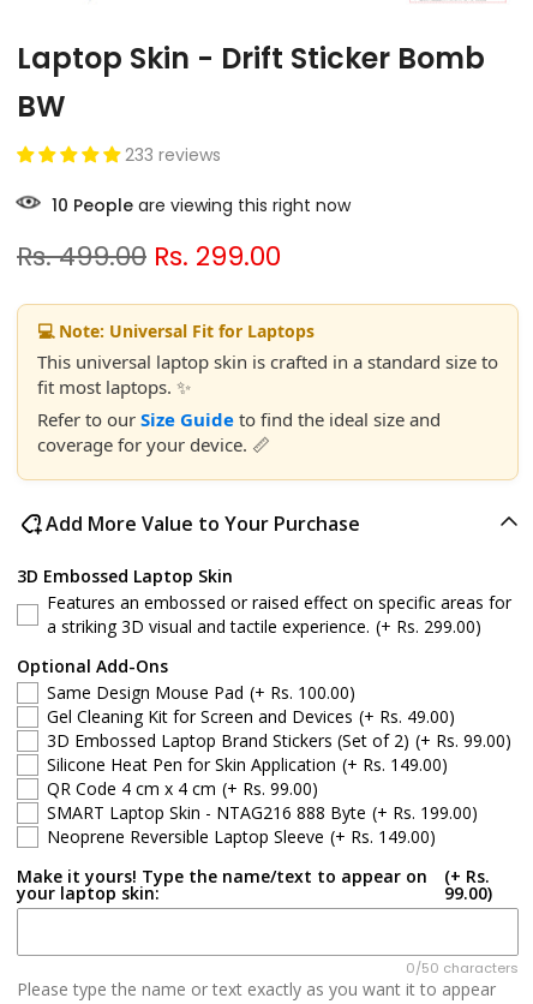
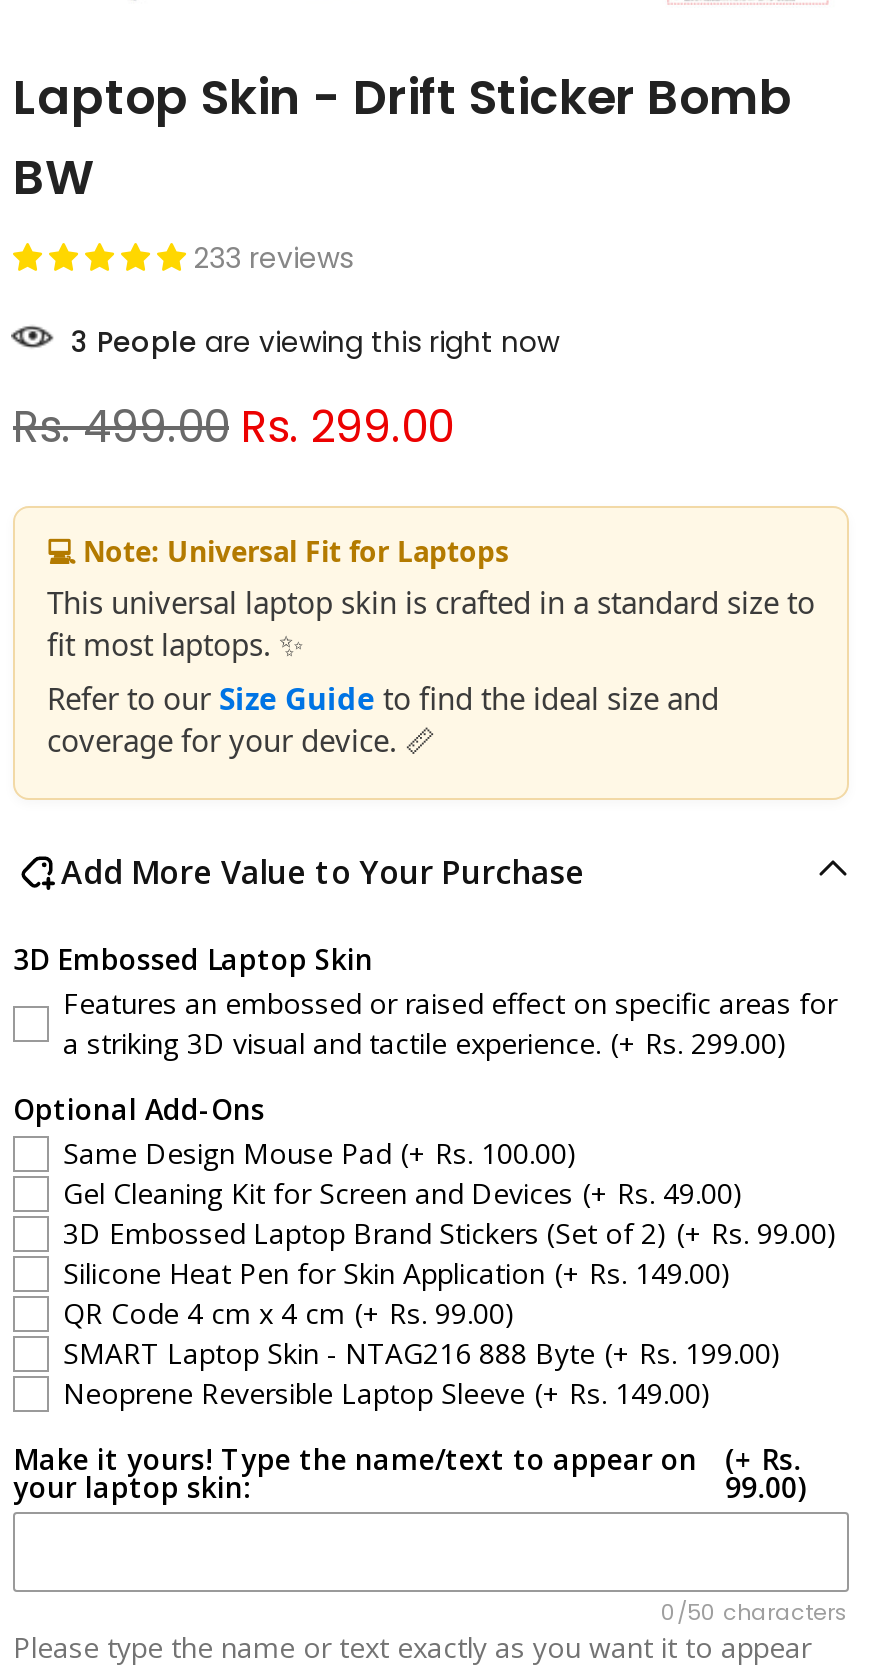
[52,193,351,217] 10 People are viewing this right now -> [71,321,559,361] 3 People are viewing this right now

